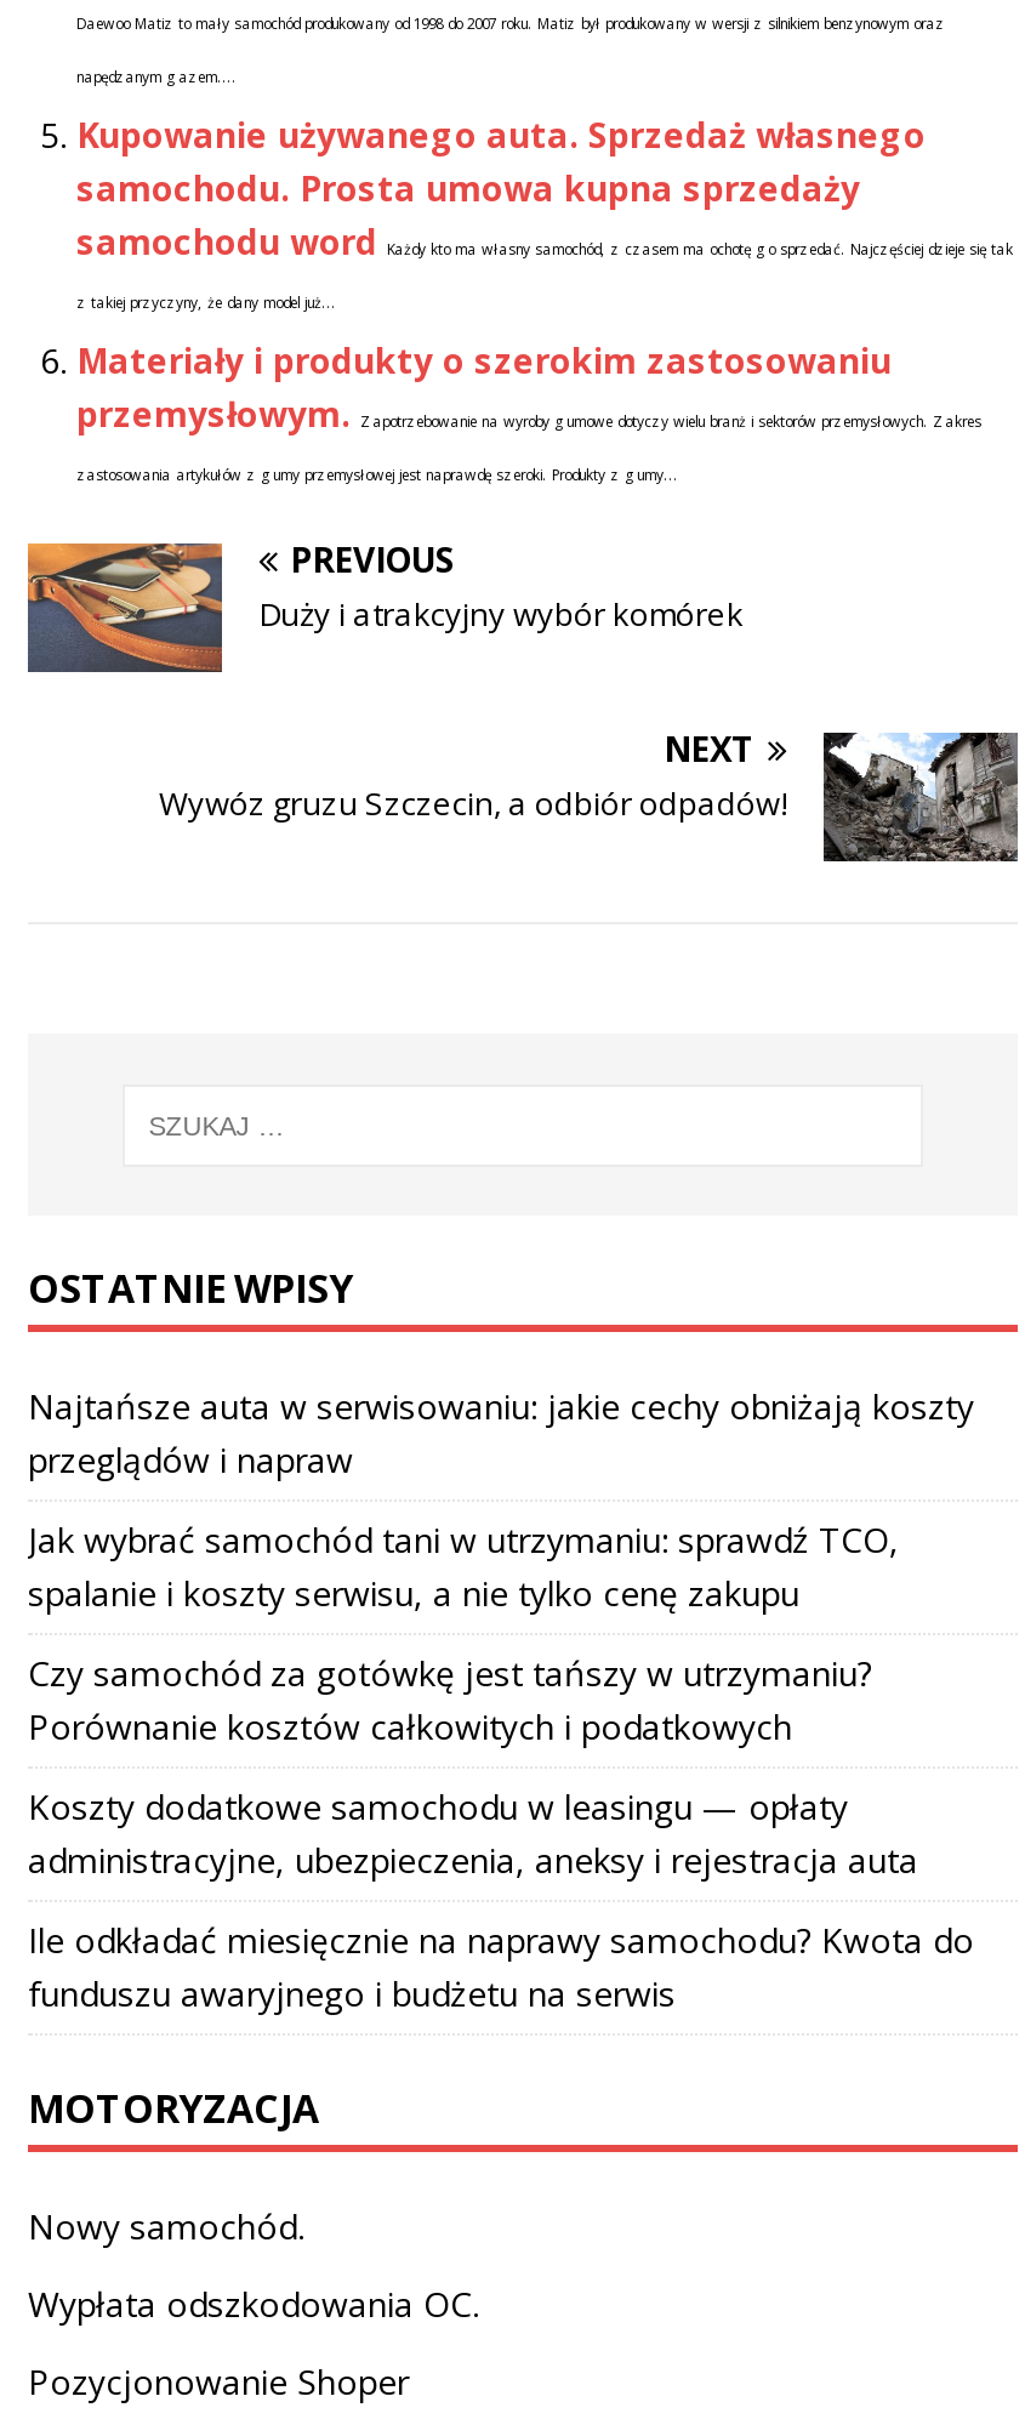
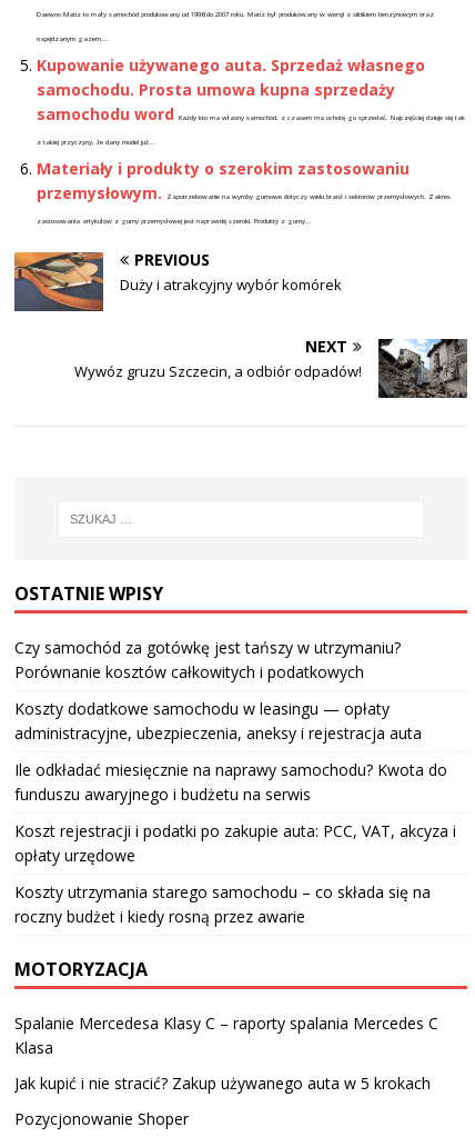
[28,1383,974,1616] Najtańsze auta w serwisowaniu: jakie cechy obniżają koszty | przeglądów i napraw | Jak wybrać samochód tani w utrzymaniu: sprawdź TCO, | spalanie i koszty serwisu, a nie tylko cenę zakupu -> none
moved [28,1650,974,2017] -> [14,637,447,805]: Czy samochód za gotówkę jest tańszy w utrzymaniu? | Porównanie kosztów całkowitych i podatkowych | Koszty dodatkowe samochodu w leasingu — opłaty | administracyjne, ubezpieczenia, aneksy i rejestracja auta | Ile odkładać miesięcznie na naprawy samochodu? Kwota do | funduszu awaryjnego i budżetu na serwis
none -> [14,820,456,927] Koszt rejestracji i podatki po zakupie auta: PCC, VAT, akcyza i | opłaty urzędowe | Koszty utrzymania starego samochodu – co składa się na | roczny budżet i kiedy rosną przez awarie
[28,2204,304,2250] Nowy samochód. -> [14,1013,438,1058] Spalanie Mercedesa Klasy C – raporty spalania Mercedes C | Klasa
[28,2281,479,2327] Wypłata odszkodowania OC. -> [14,1073,431,1094] Jak kupić i nie stracić? Zakup używanego auta w 5 krokach

